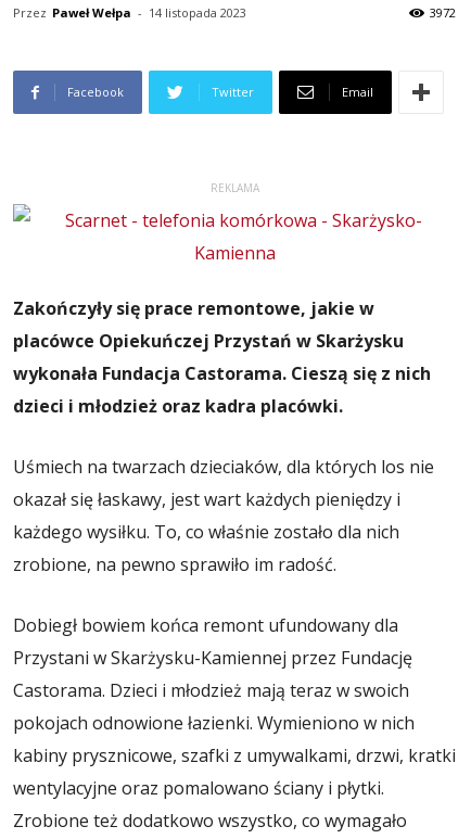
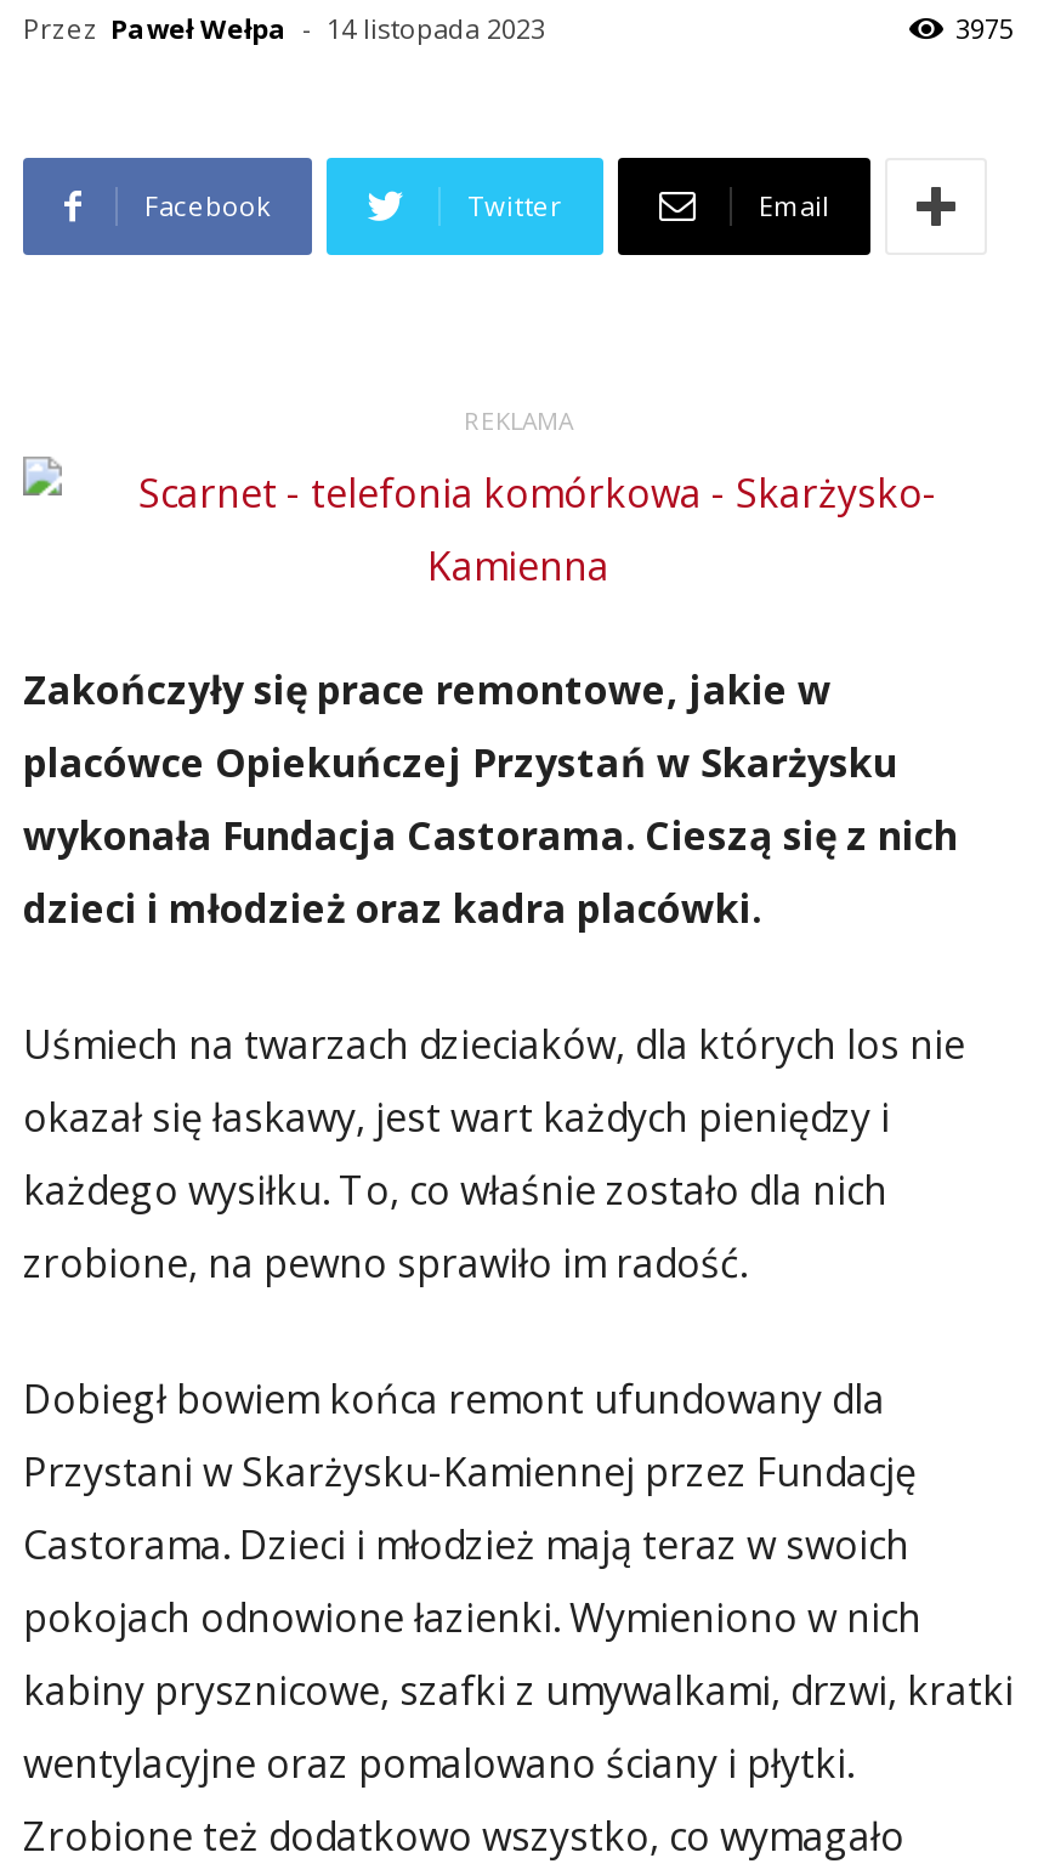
[430,4,456,21] 3972 -> [955,10,1014,46] 3975

